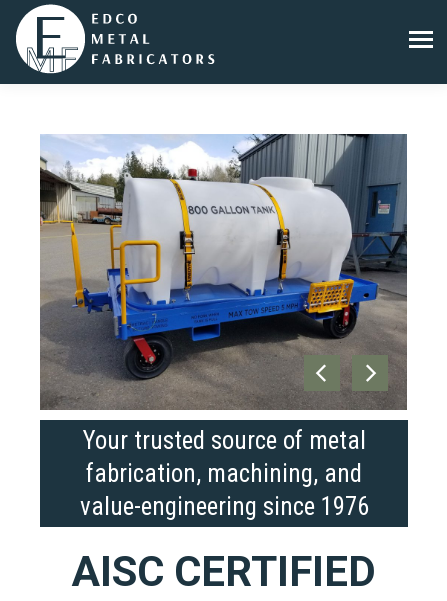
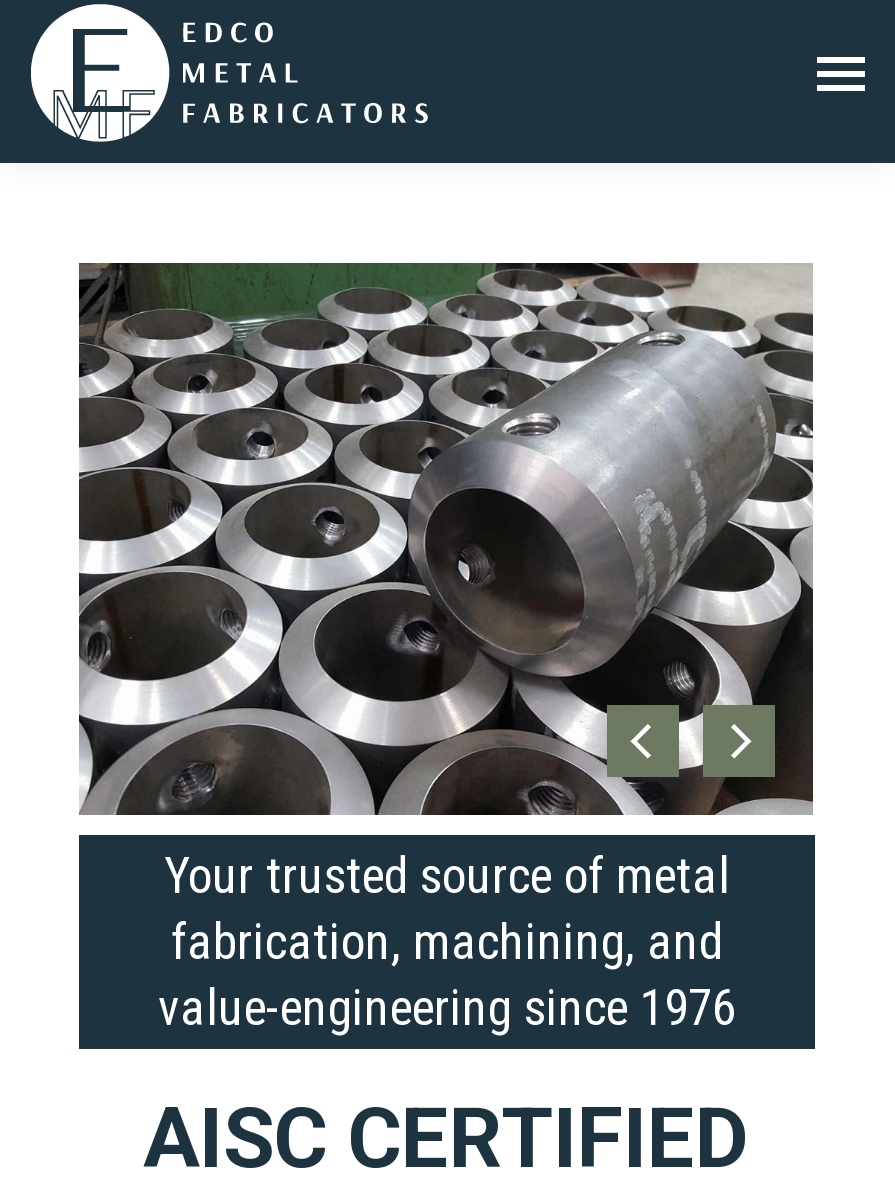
[39,133,408,411] [image] -> [77,261,813,817] [image]

